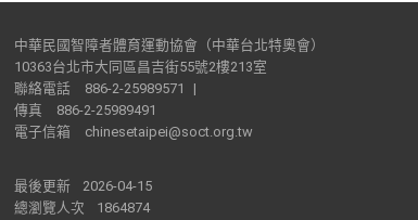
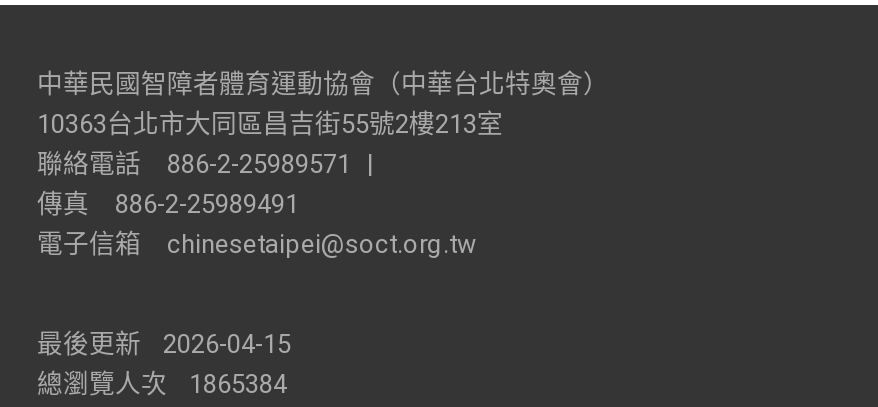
[14,199,150,216] 總瀏覽人次 1864874 -> [37,369,287,399] 總瀏覽人次 1865384

